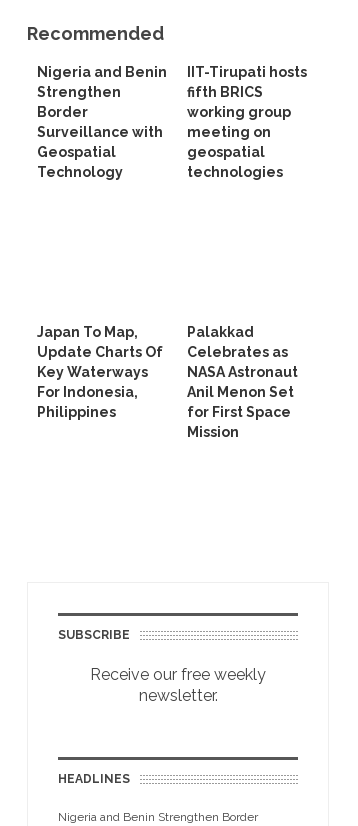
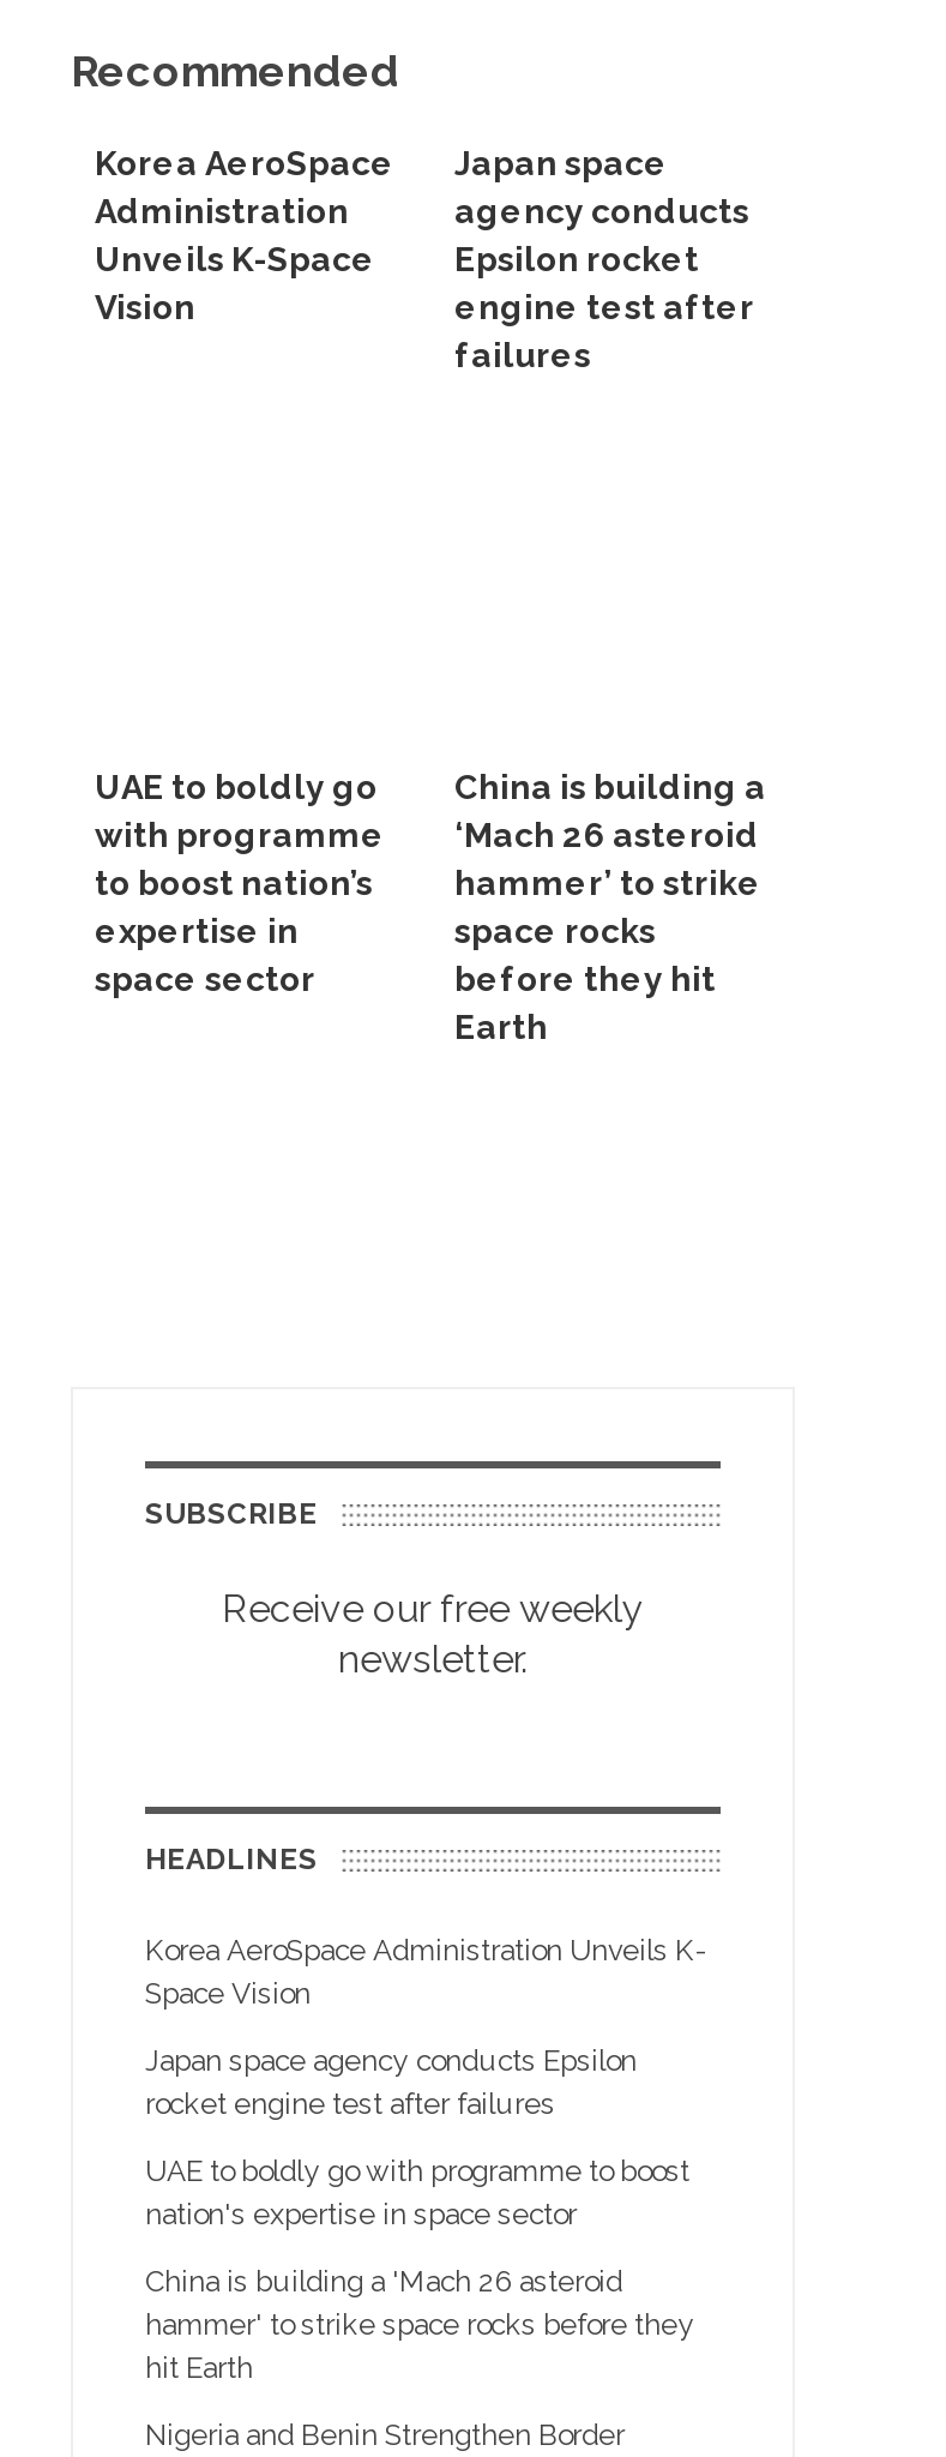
[37,64,167,180] Nigeria and Benin | Strengthen | Border | Surveillance with | Geospatial | Technology -> [95,144,394,326] Korea AeroSpace | Administration | Unveils K-Space | Vision
[187,64,307,180] IIT-Tirupati hosts | fifth BRICS | working group | meeting on | geospatial | technologies -> [454,144,754,374] Japan space | agency conducts | Epsilon rocket | engine test after | failures
[37,324,163,420] Japan To Map, | Update Charts Of | Key Waterways | For Indonesia, | Philippines -> [95,768,385,998] UAE to boldly go | with programme | to boost nation’s | expertise in | space sector
[187,324,298,440] Palakkad | Celebrates as | NASA Astronaut | Anil Menon Set | for First Space | Mission -> [454,768,766,1046] China is building a | ‘Mach 26 asteroid | hammer’ to strike | space rocks | before they hit | Earth
none -> [145,1934,706,2385] Korea AeroSpace Administration Unveils K- | Space Vision | Japan space agency conducts Epsilon | rocket engine test after failures | UAE to boldly go with programme to boost | nation's expertise in space sector | China is building a 'Mach 26 asteroid | hammer' to strike space rocks before they | hit Earth

